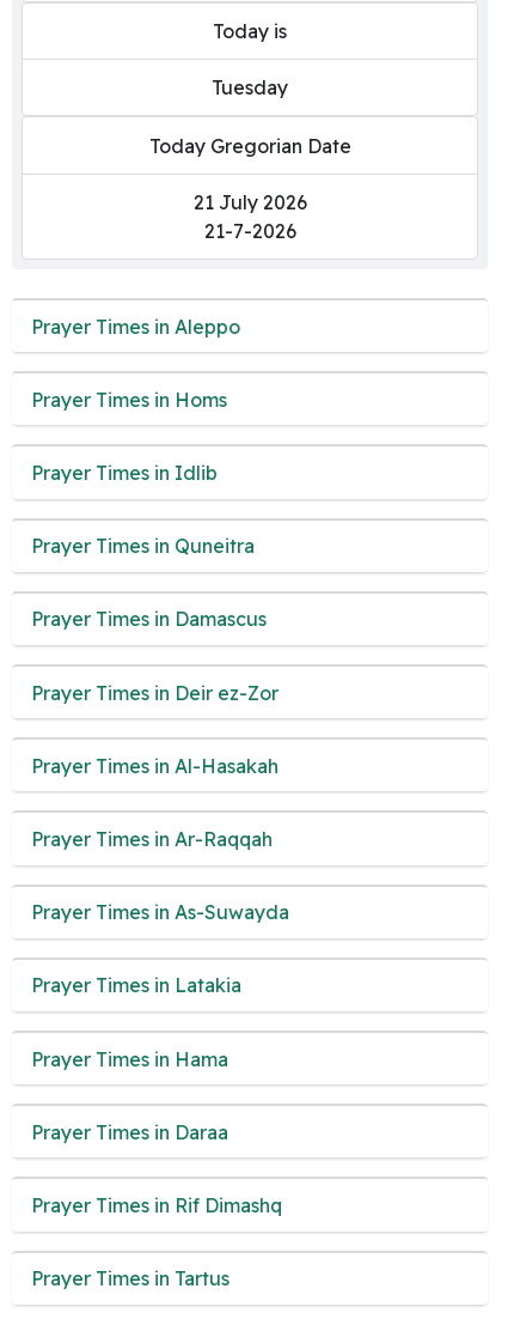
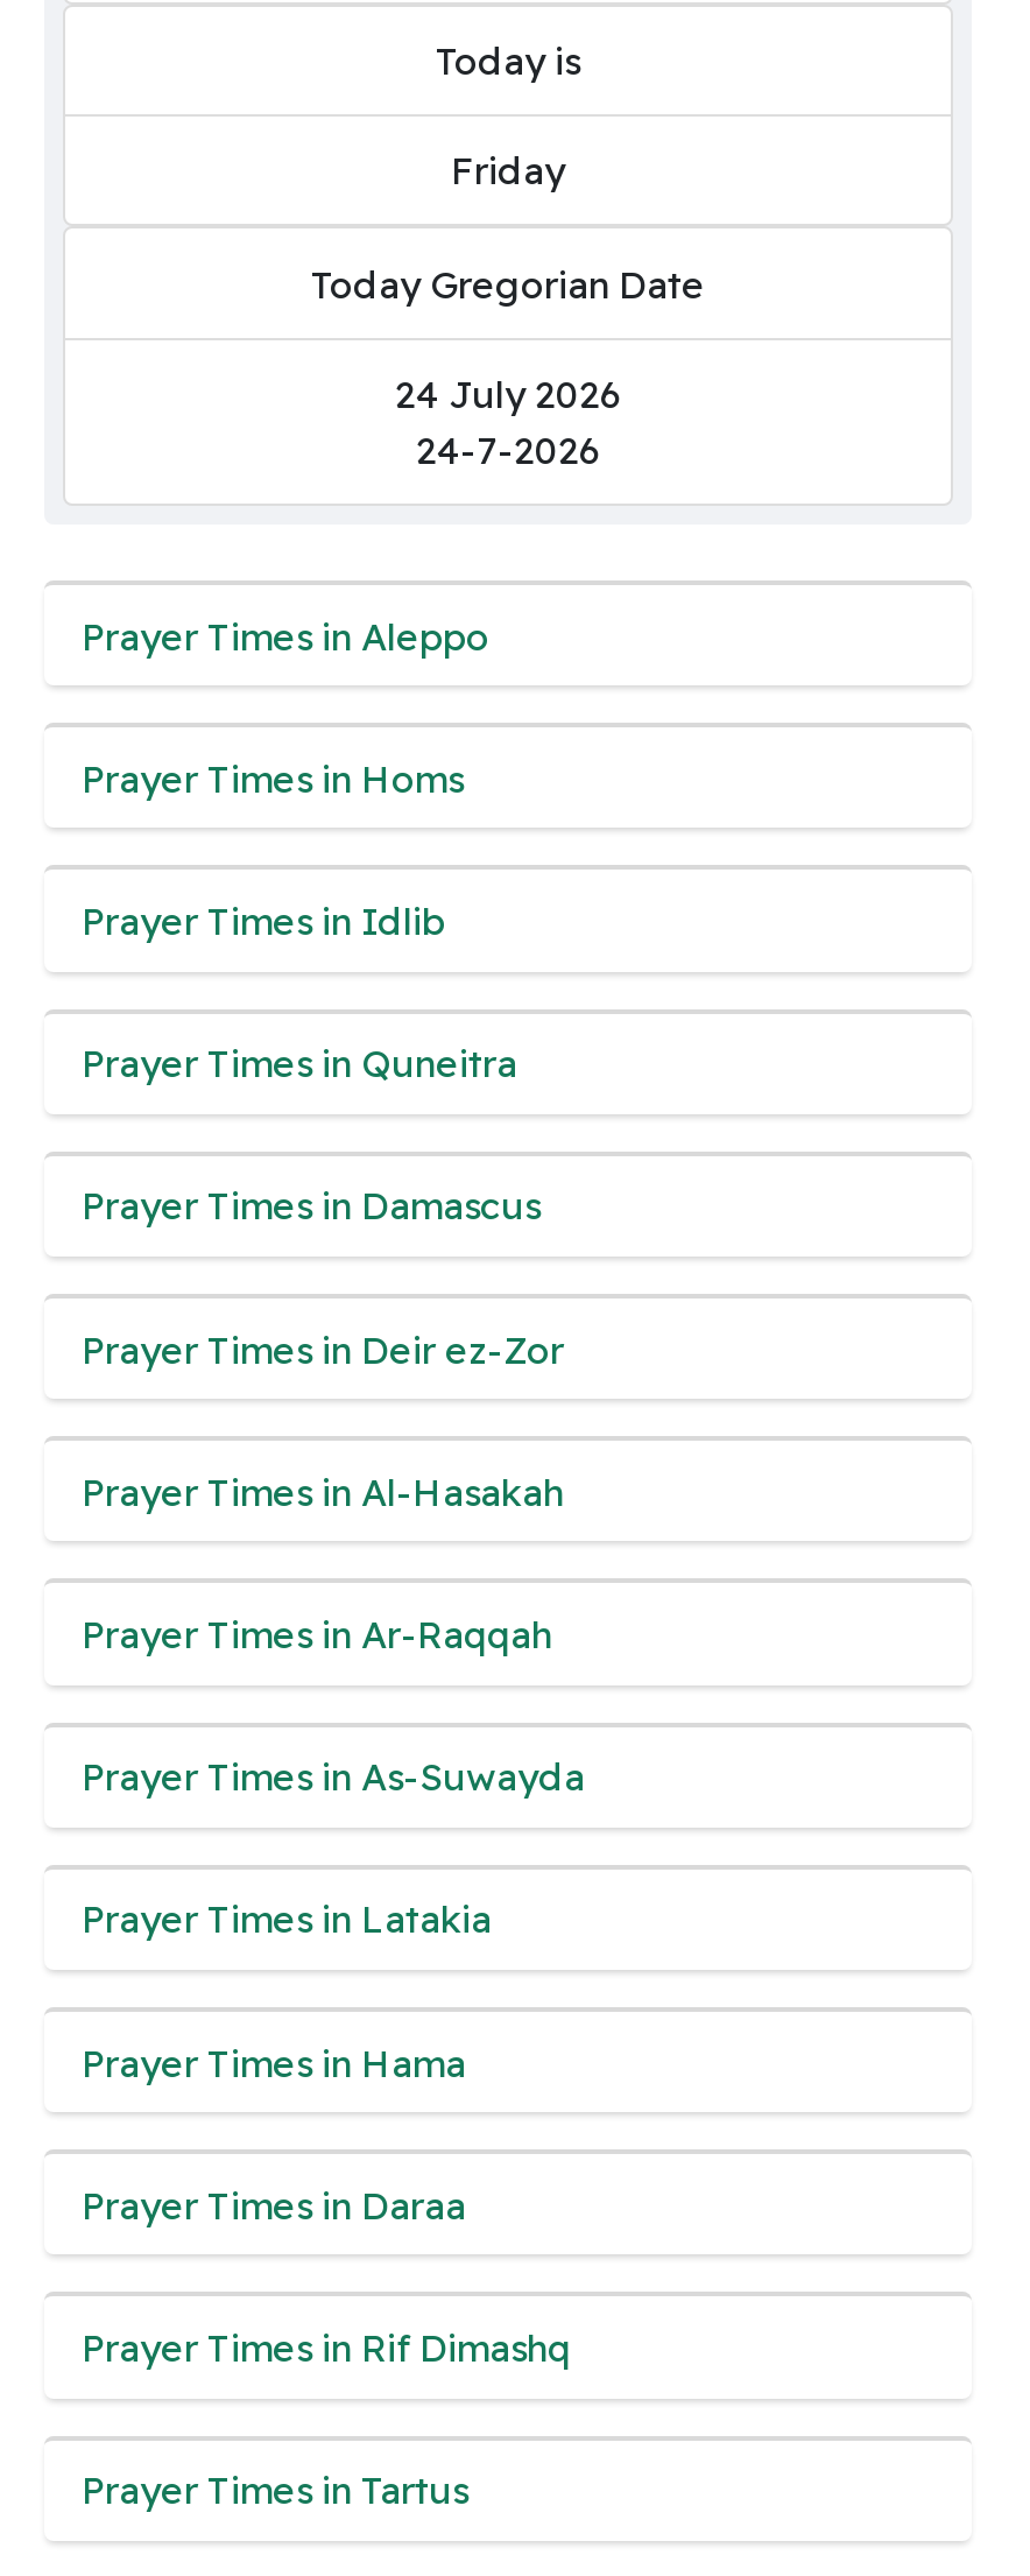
[212,76,288,99] Tuesday -> [451,147,565,194] Friday
[193,190,307,214] 21 July 2026 -> [395,370,621,417] 24 July 2026
[204,219,296,243] 21-7-2026 -> [416,426,600,473] 24-7-2026

